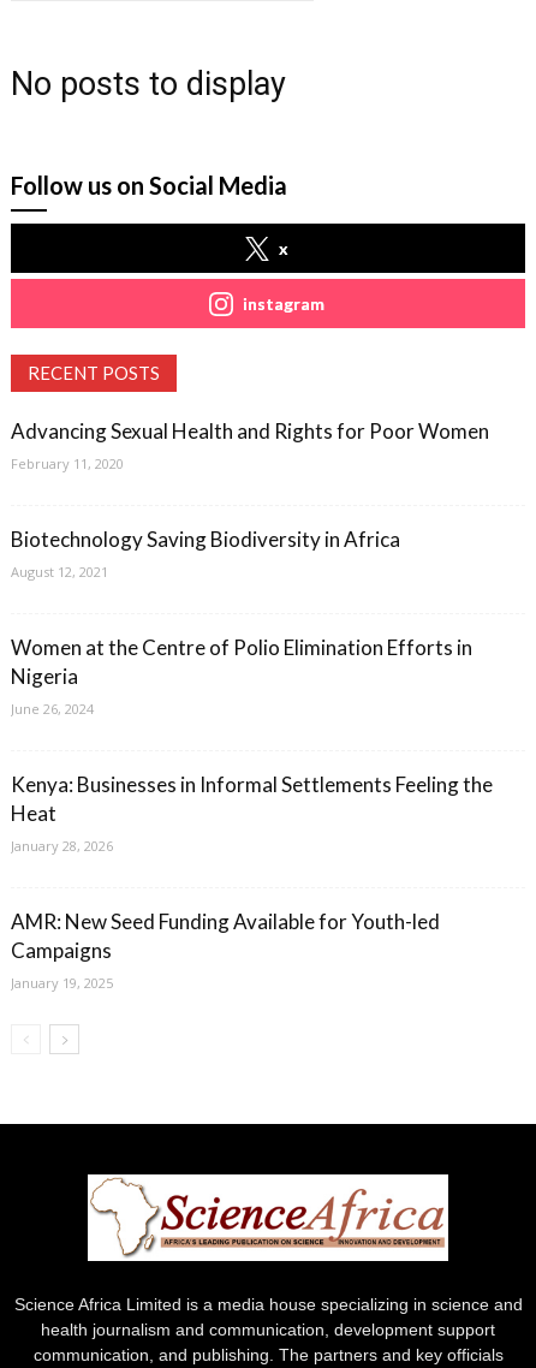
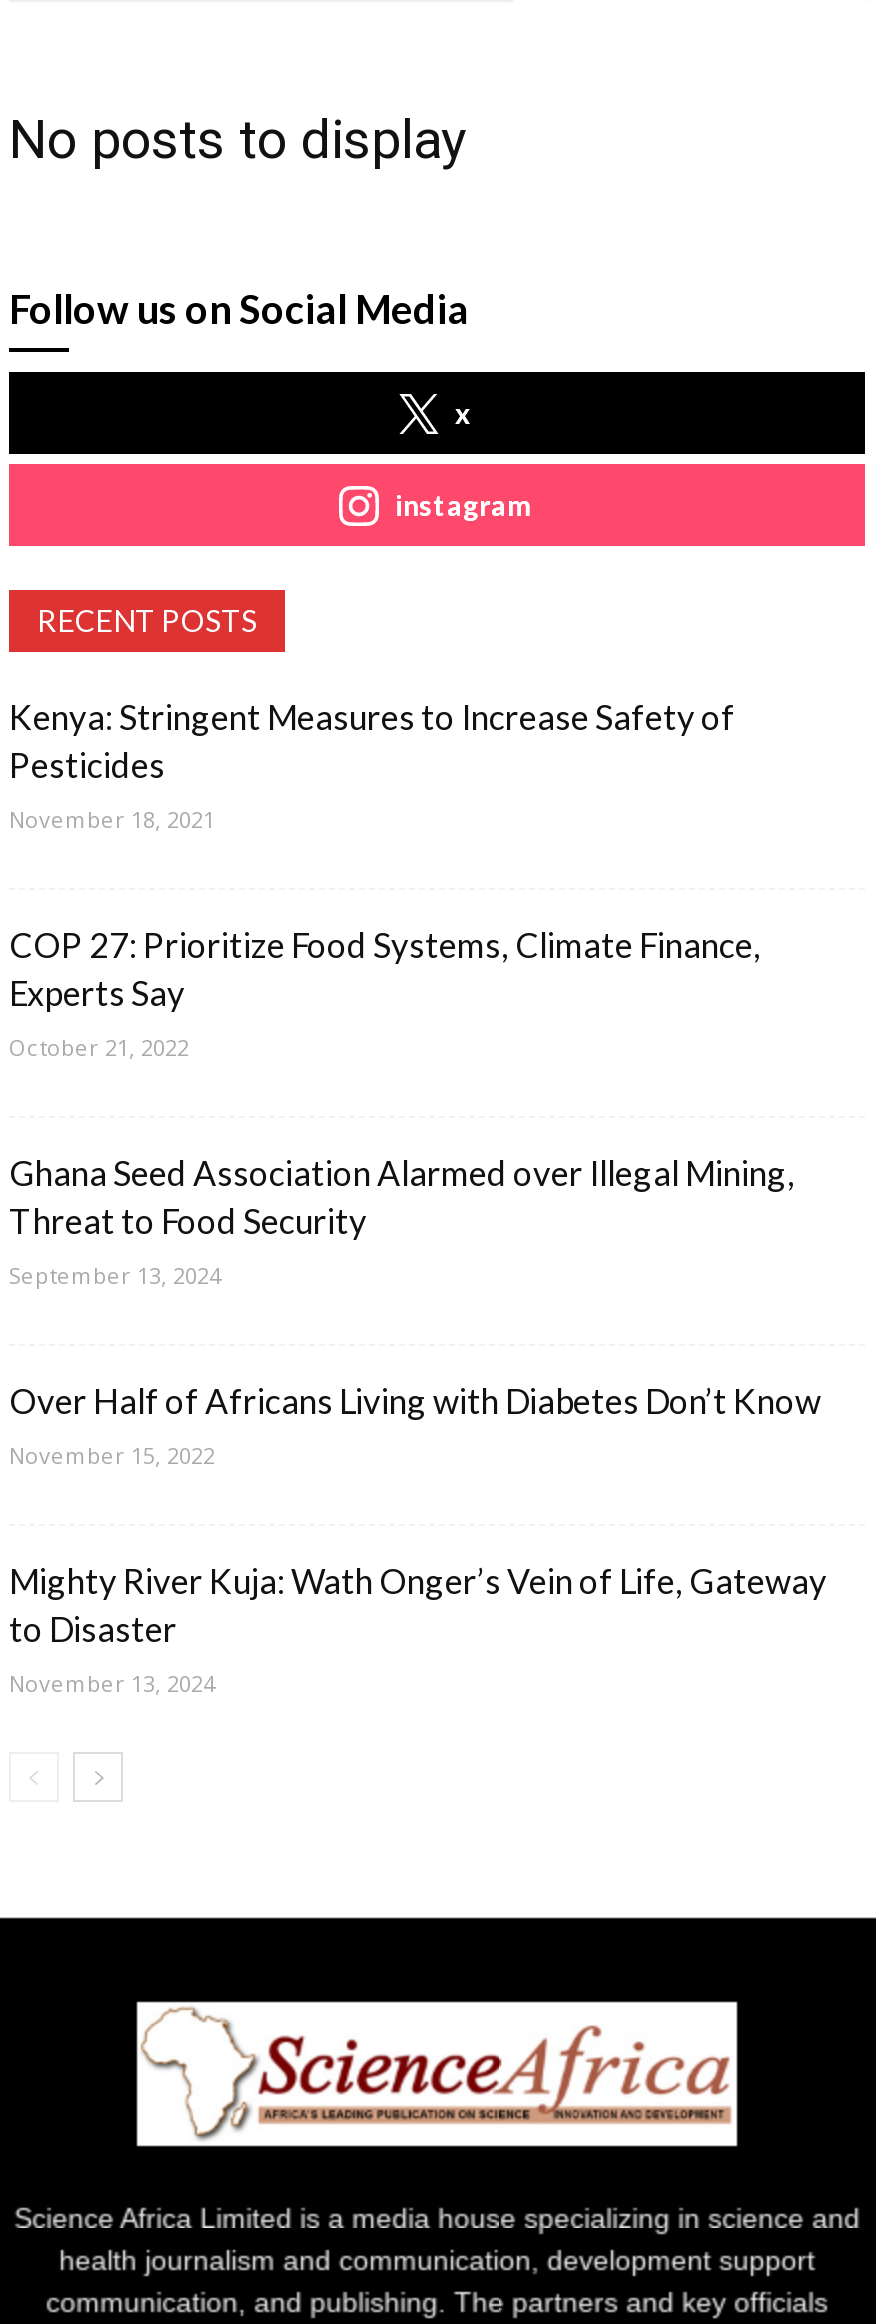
[11,418,489,472] Advancing Sexual Health and Rights for Poor Women | February 11, 2020 -> [9,696,735,834] Kenya: Stringent Measures to Increase Safety of | Pesticides | November 18, 2021
[11,527,400,581] Biotechnology Saving Biodiversity in Africa | August 12, 2021 -> [9,924,761,1062] COP 27: Prioritize Food Systems, Climate Finance, | Experts Say | October 21, 2022
[11,635,472,718] Women at the Centre of Polio Elimination Efforts in | Nigeria | June 26, 2024 -> [9,1152,795,1290] Ghana Seed Association Alarmed over Illegal Mining, | Threat to Food Security | September 13, 2024
[11,772,493,855] Kenya: Businesses in Informal Settlements Feeling the | Heat | January 28, 2026 -> [9,1380,821,1470] Over Half of Africans Living with Diabetes Don’t Know | November 15, 2022
[11,909,440,992] AMR: New Seed Funding Available for Youth-led | Campaigns | January 19, 2025 -> [9,1560,827,1698] Mighty River Kuja: Wath Onger’s Vein of Life, Gateway | to Disaster | November 13, 2024

